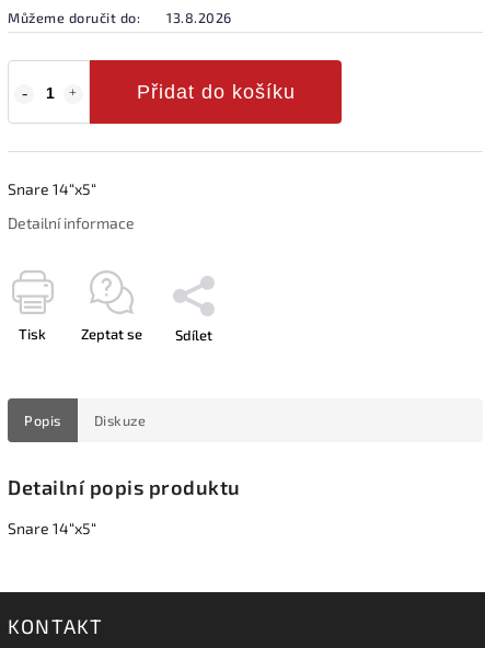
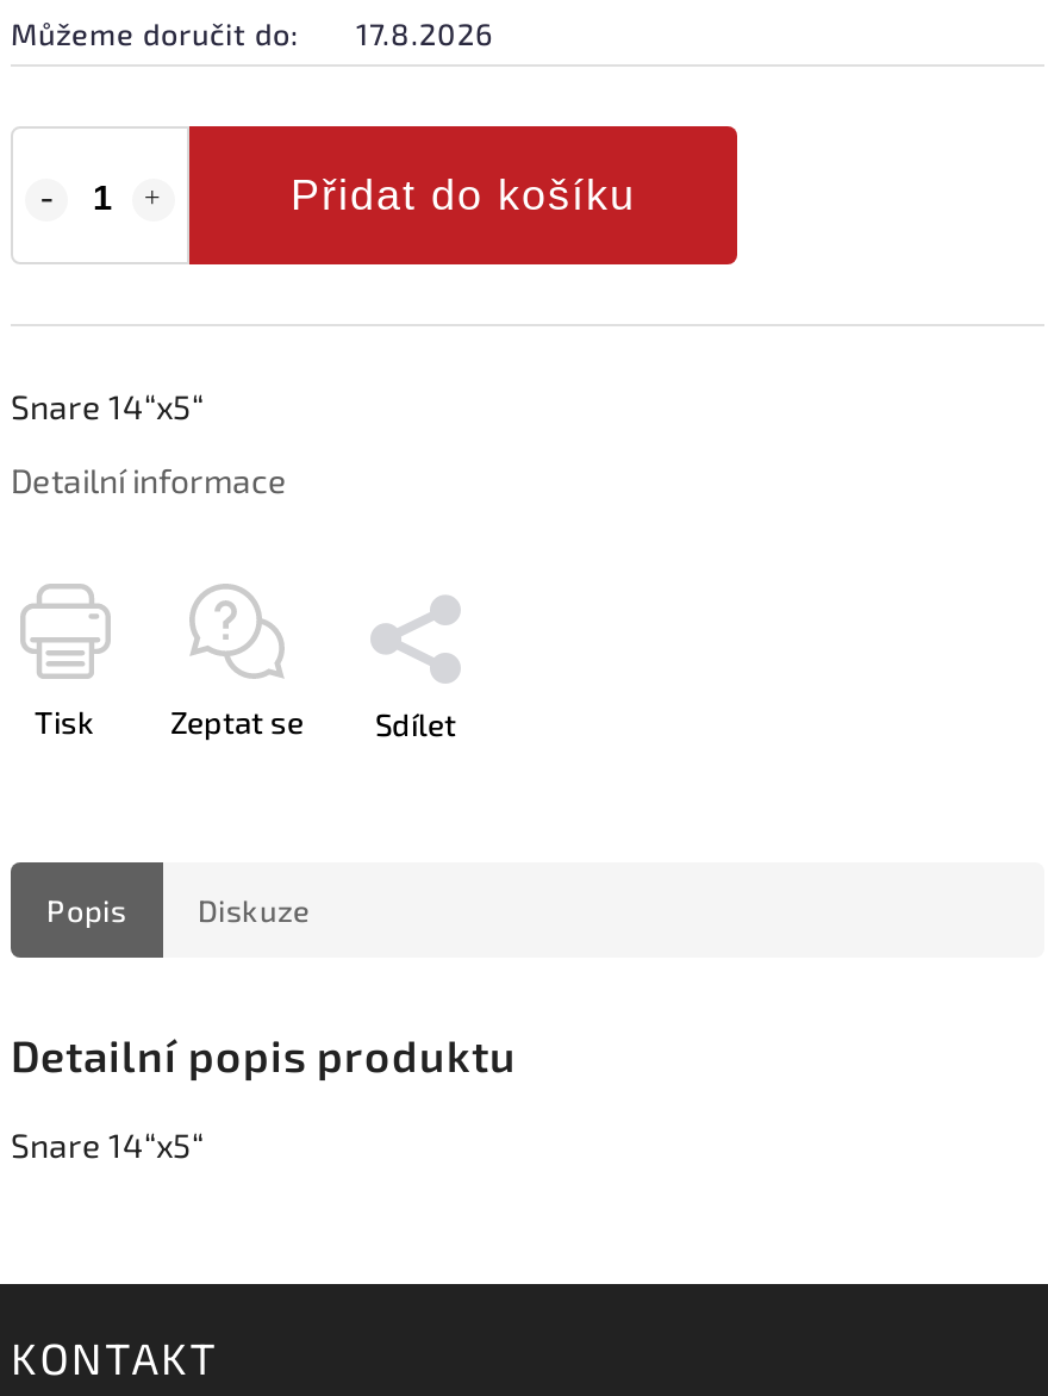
[8,8,232,26] Můžeme doručit do: 13.8.2026 -> [11,13,493,51] Můžeme doručit do: 17.8.2026

